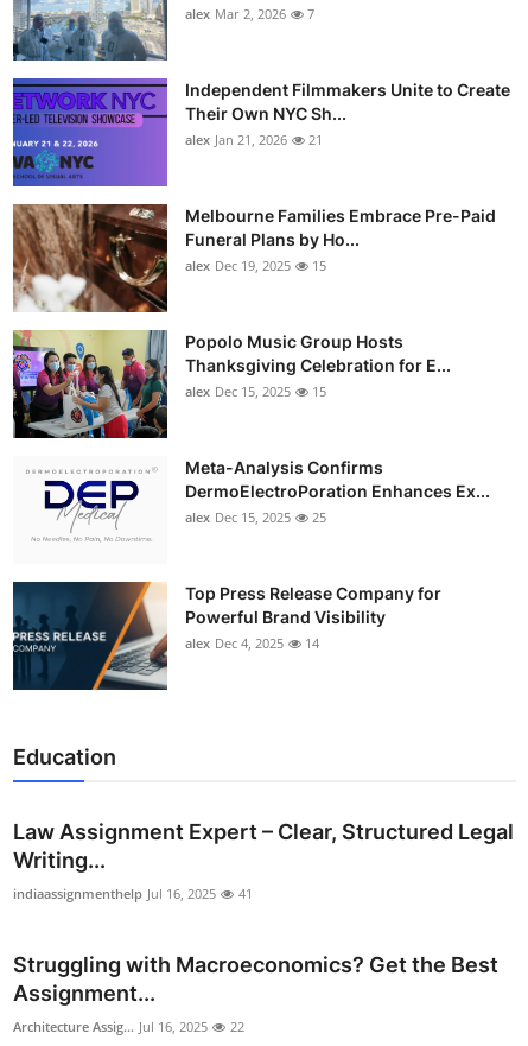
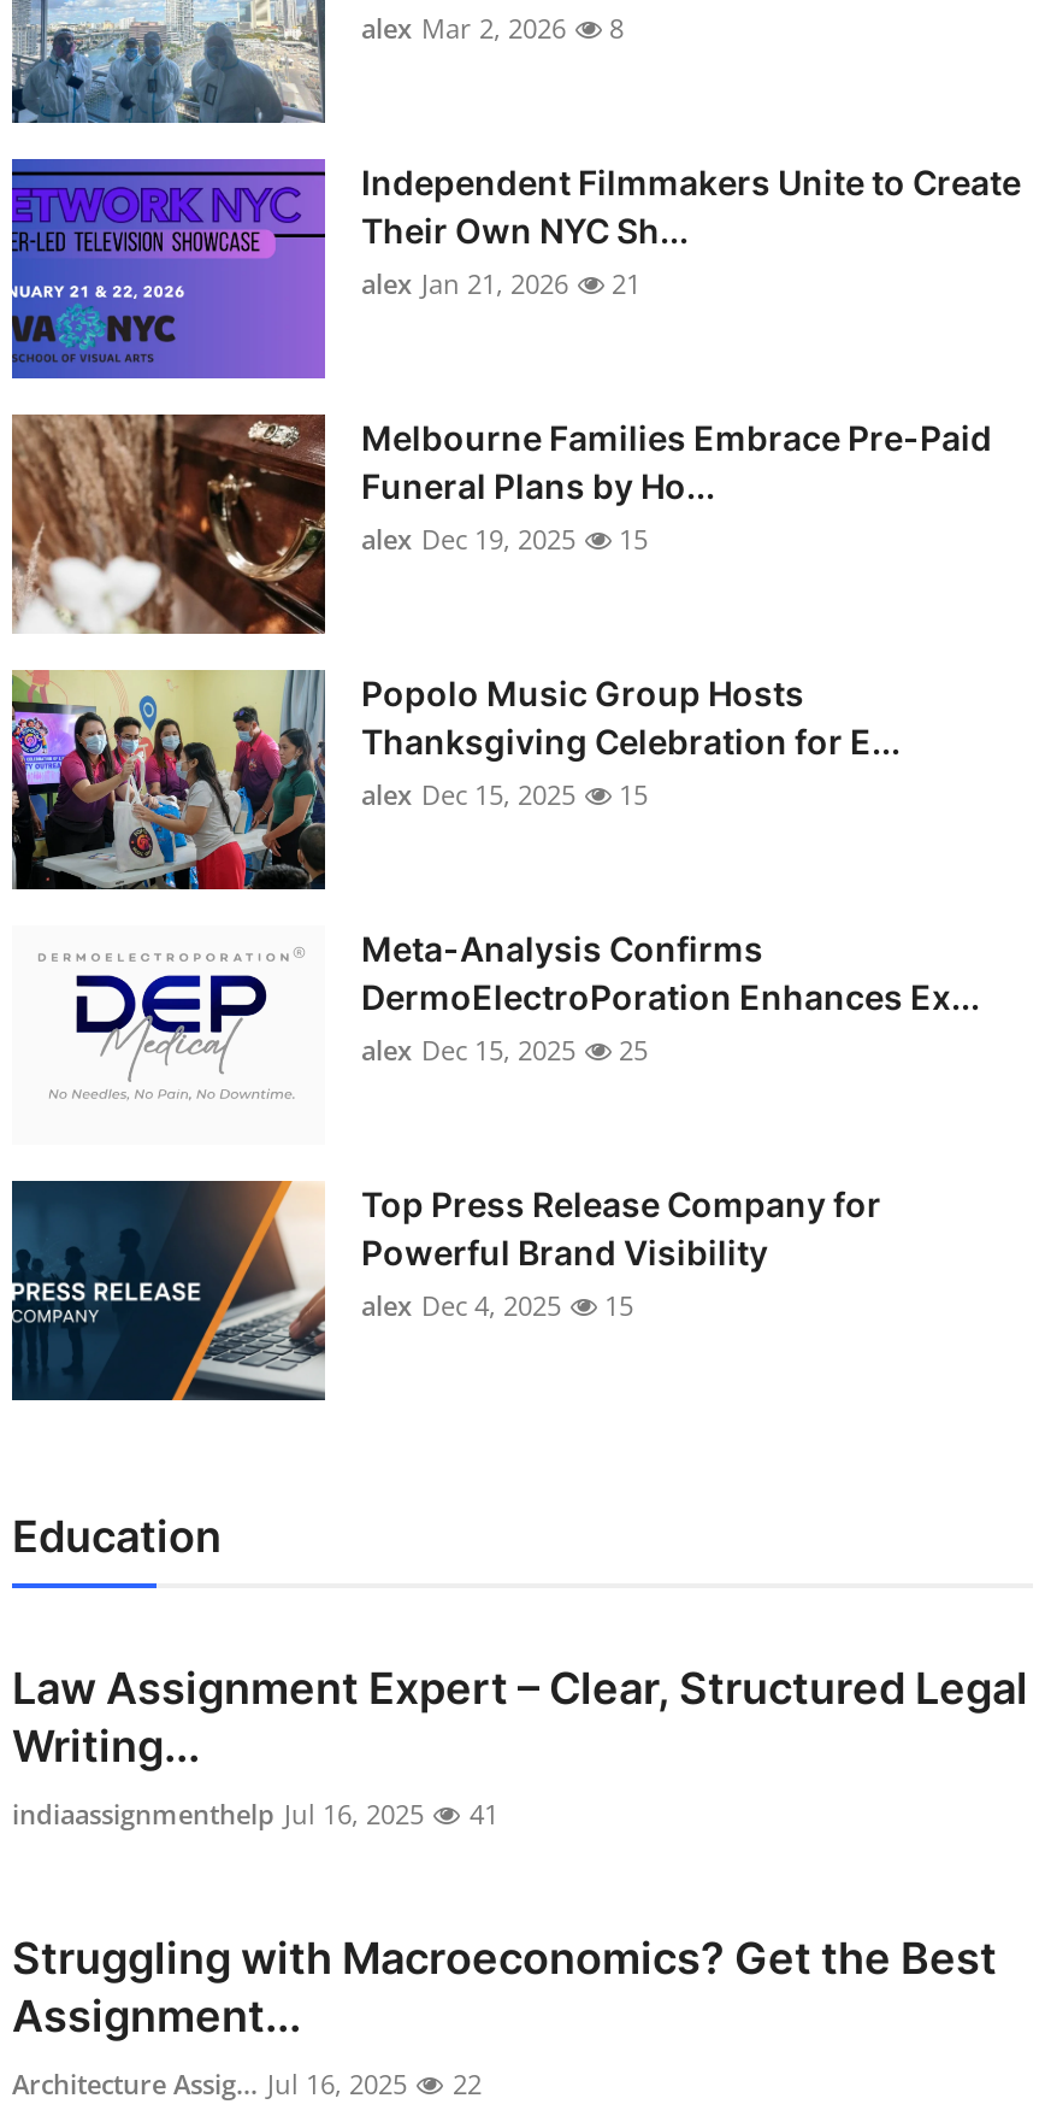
[185,5,314,23] alex Mar 2, 2026 7 -> [361,10,624,46] alex Mar 2, 2026 8
[185,634,319,652] alex Dec 4, 2025 14 -> [361,1287,633,1323] alex Dec 4, 2025 15

